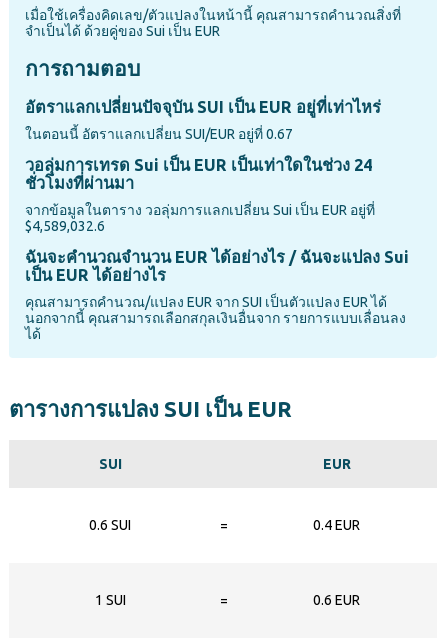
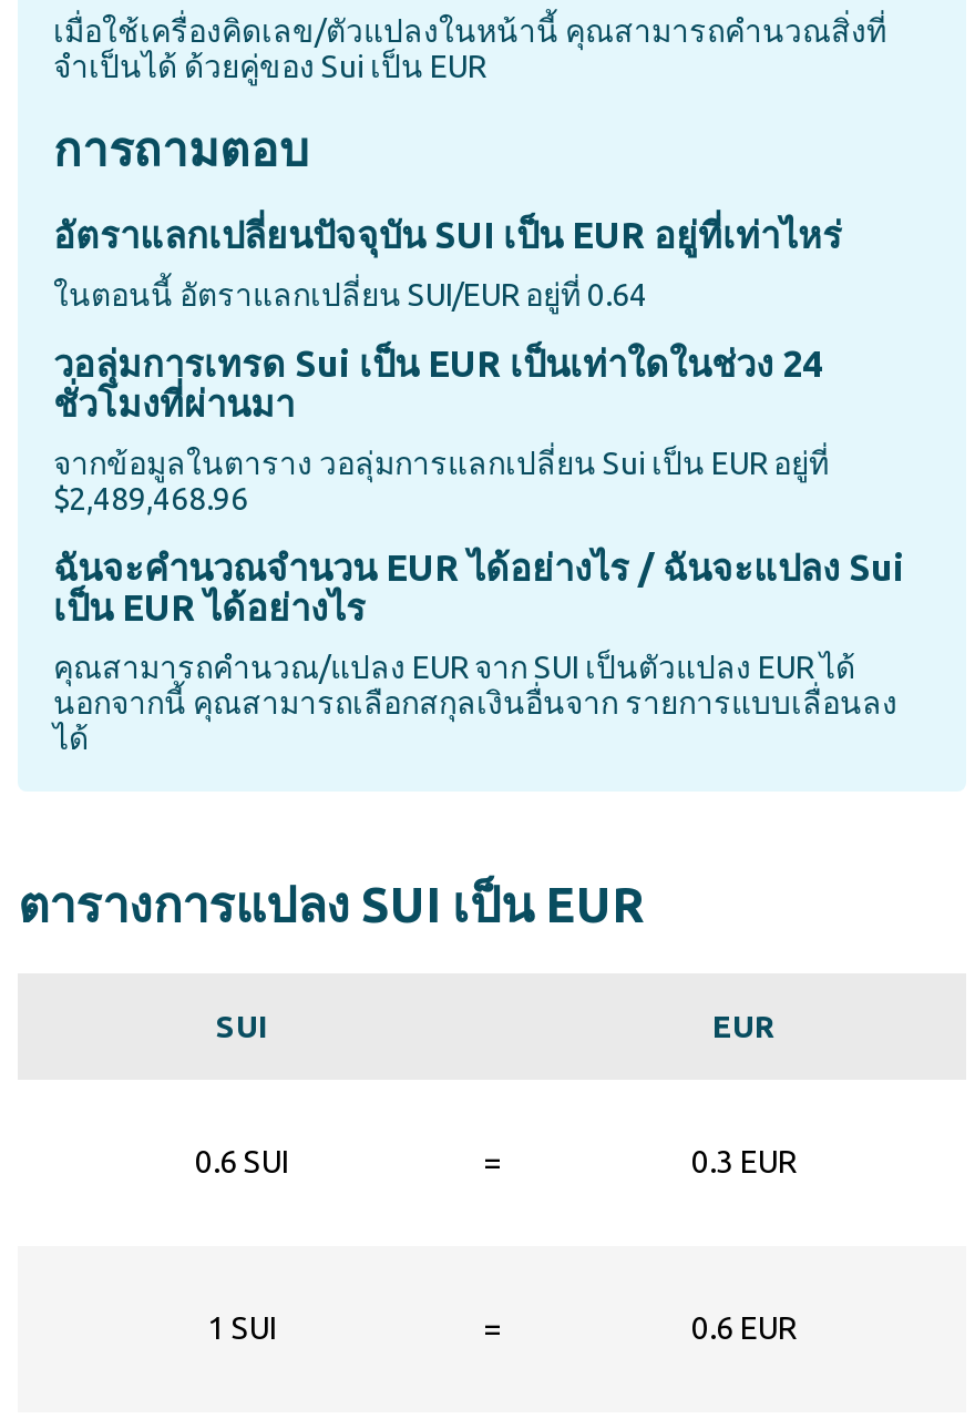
[25,126,293,142] ในตอนนี้ อัตราแลกเปลี่ยน SUI/EUR อยู่ที่ 0.67 -> [53,277,647,312] ในตอนนี้ อัตราแลกเปลี่ยน SUI/EUR อยู่ที่ 0.64
[25,218,105,234] $4,589,032.6 -> [53,481,248,516] $2,489,468.96
[313,517,360,533] 0.4 EUR -> [691,1144,796,1179] 0.3 EUR

